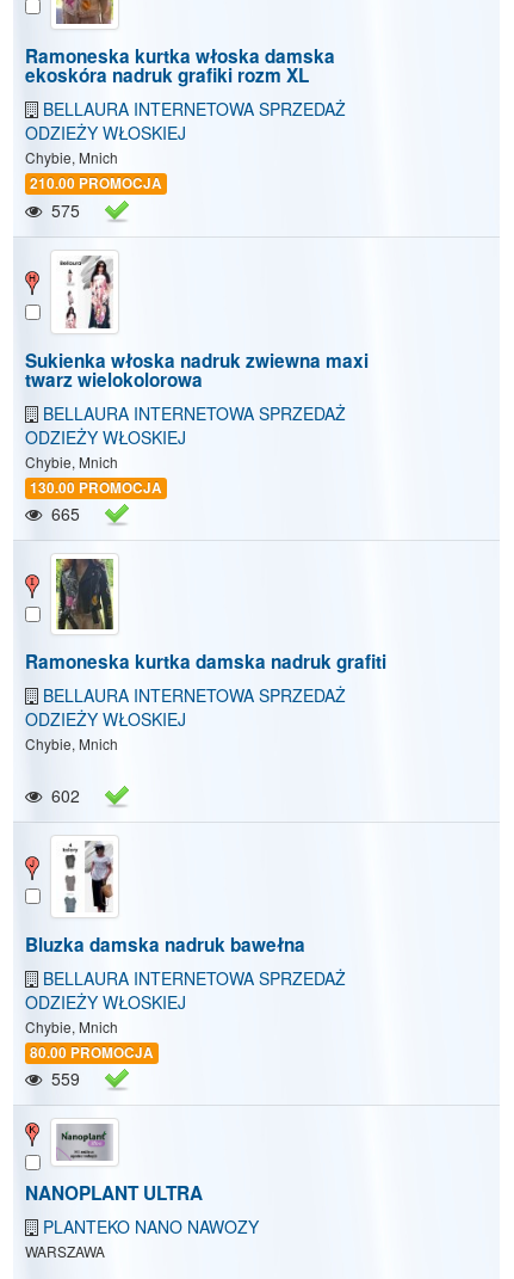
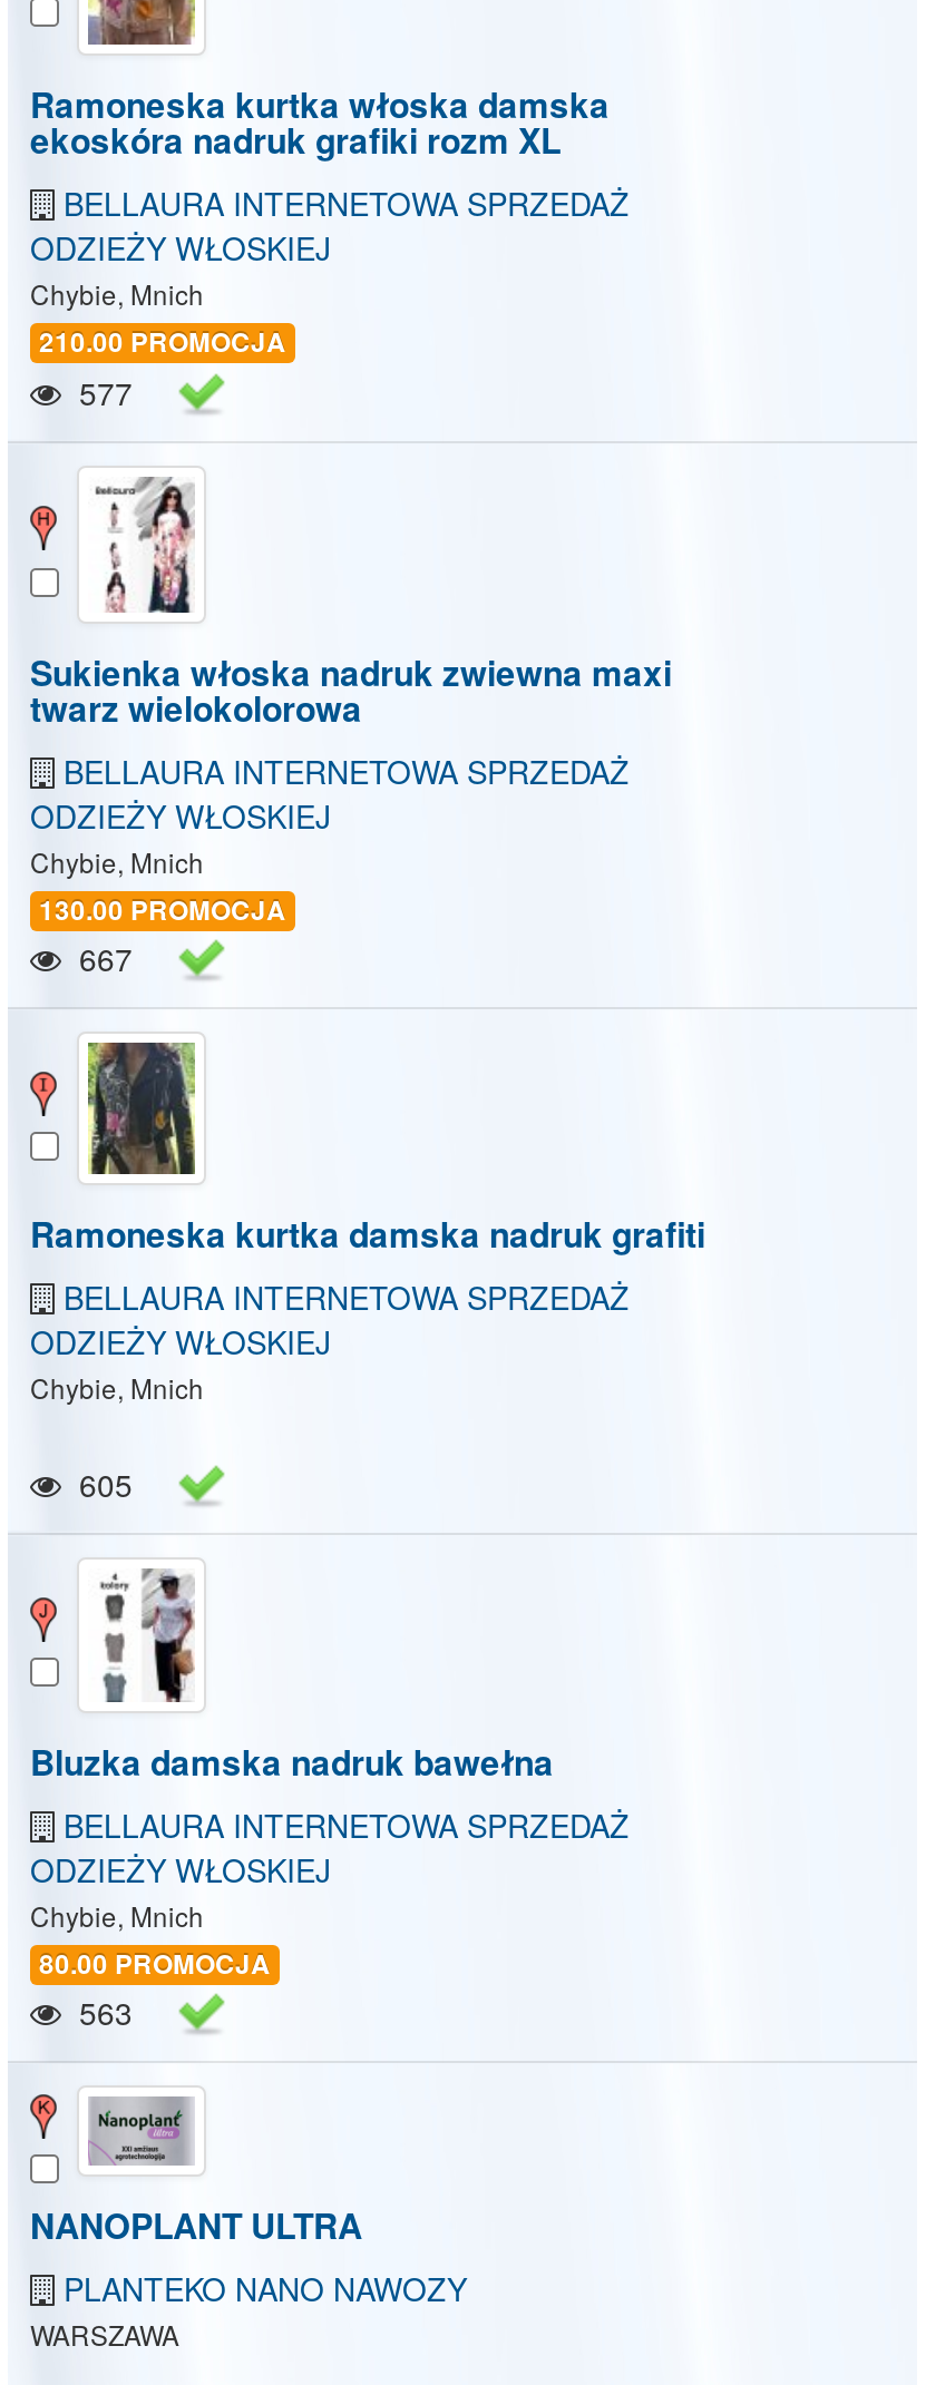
[42,198,80,222] 575 -> [61,369,133,414] 577
[42,502,80,526] 665 -> [61,936,133,981] 667
[42,783,80,807] 602 -> [61,1461,133,1506] 605
[42,1067,80,1091] 559 -> [61,1990,133,2035] 563

